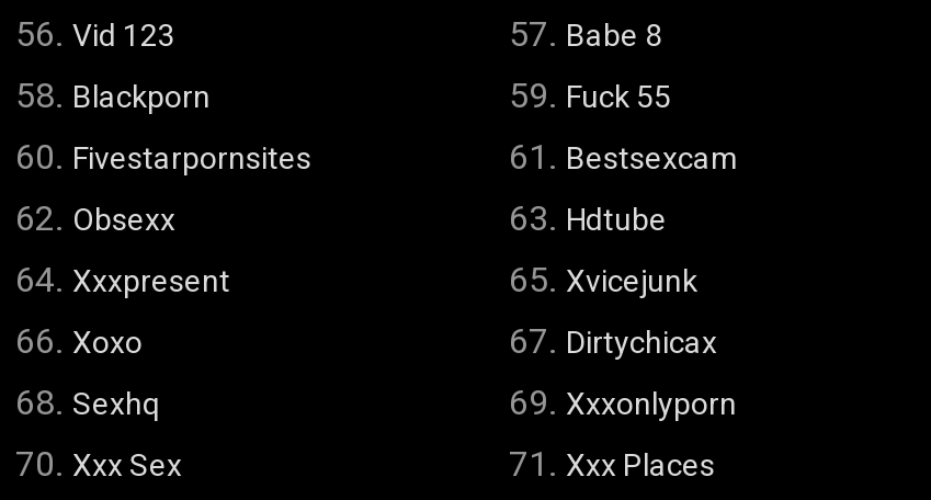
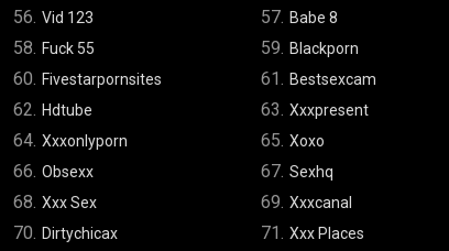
[15,75,671,117] 58. Blackporn | 59. Fuck 55 -> [13,38,359,59] 58. Fuck 55 | 59. Blackporn
[15,198,667,240] 62. Obsexx | 63. Hdtube -> [13,99,369,120] 62. Hdtube | 63. Xxxpresent
[15,259,697,301] 64. Xxxpresent | 65. Xvicejunk -> [13,130,325,151] 64. Xxxonlyporn | 65. Xoxo
[15,321,717,363] 66. Xoxo | 67. Dirtychicax -> [13,161,333,182] 66. Obsexx | 67. Sexhq
[15,382,737,424] 68. Sexhq | 69. Xxxonlyporn -> [13,192,352,213] 68. Xxx Sex | 69. Xxxcanal
[15,444,182,485] 70. Xxx Sex -> [13,223,118,244] 70. Dirtychicax

